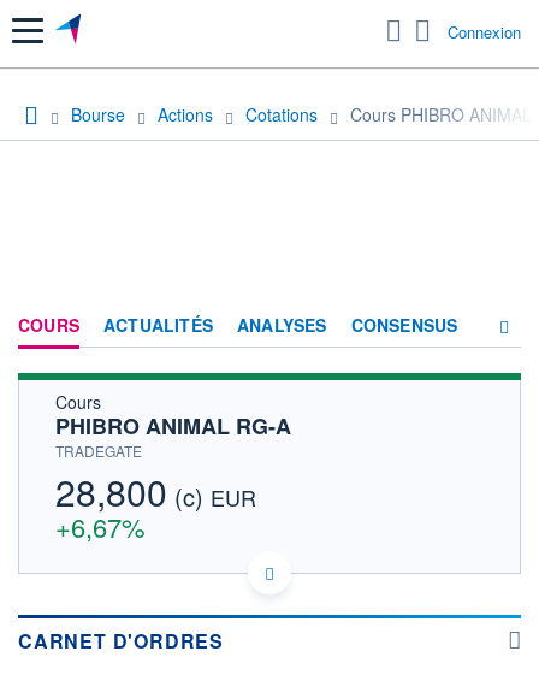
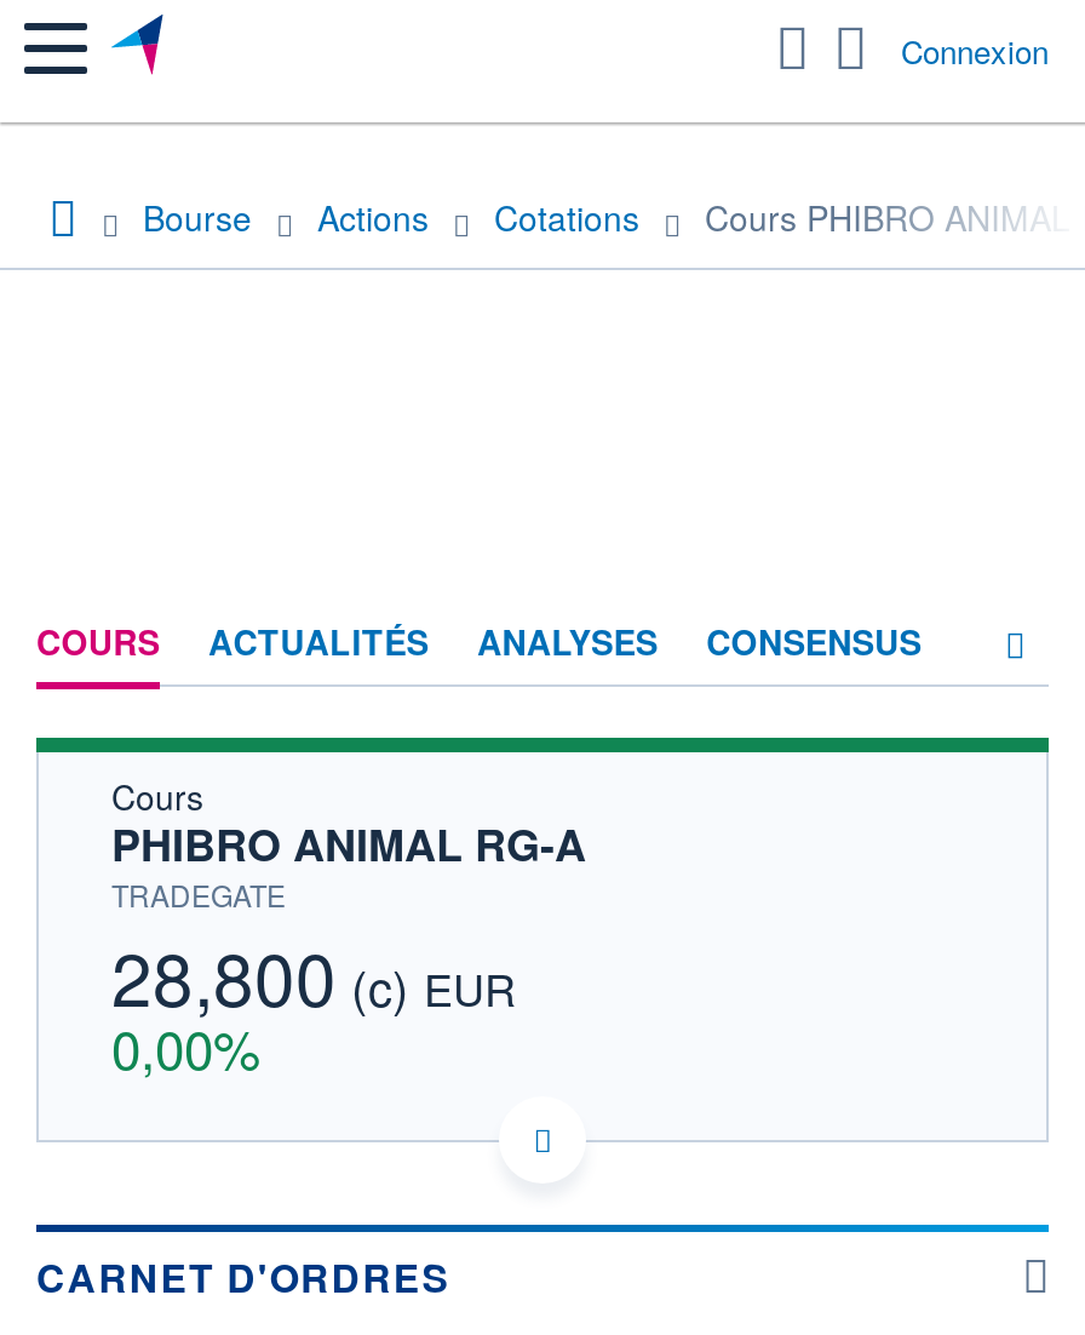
[55,508,146,545] +6,67% -> [111,1009,262,1084] 0,00%

